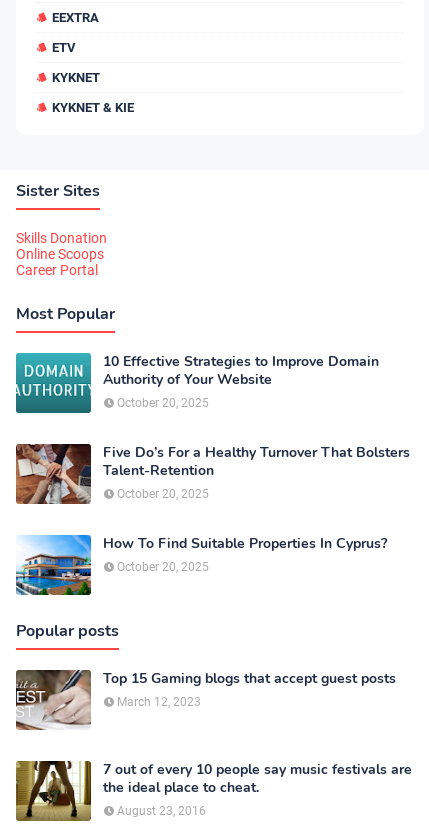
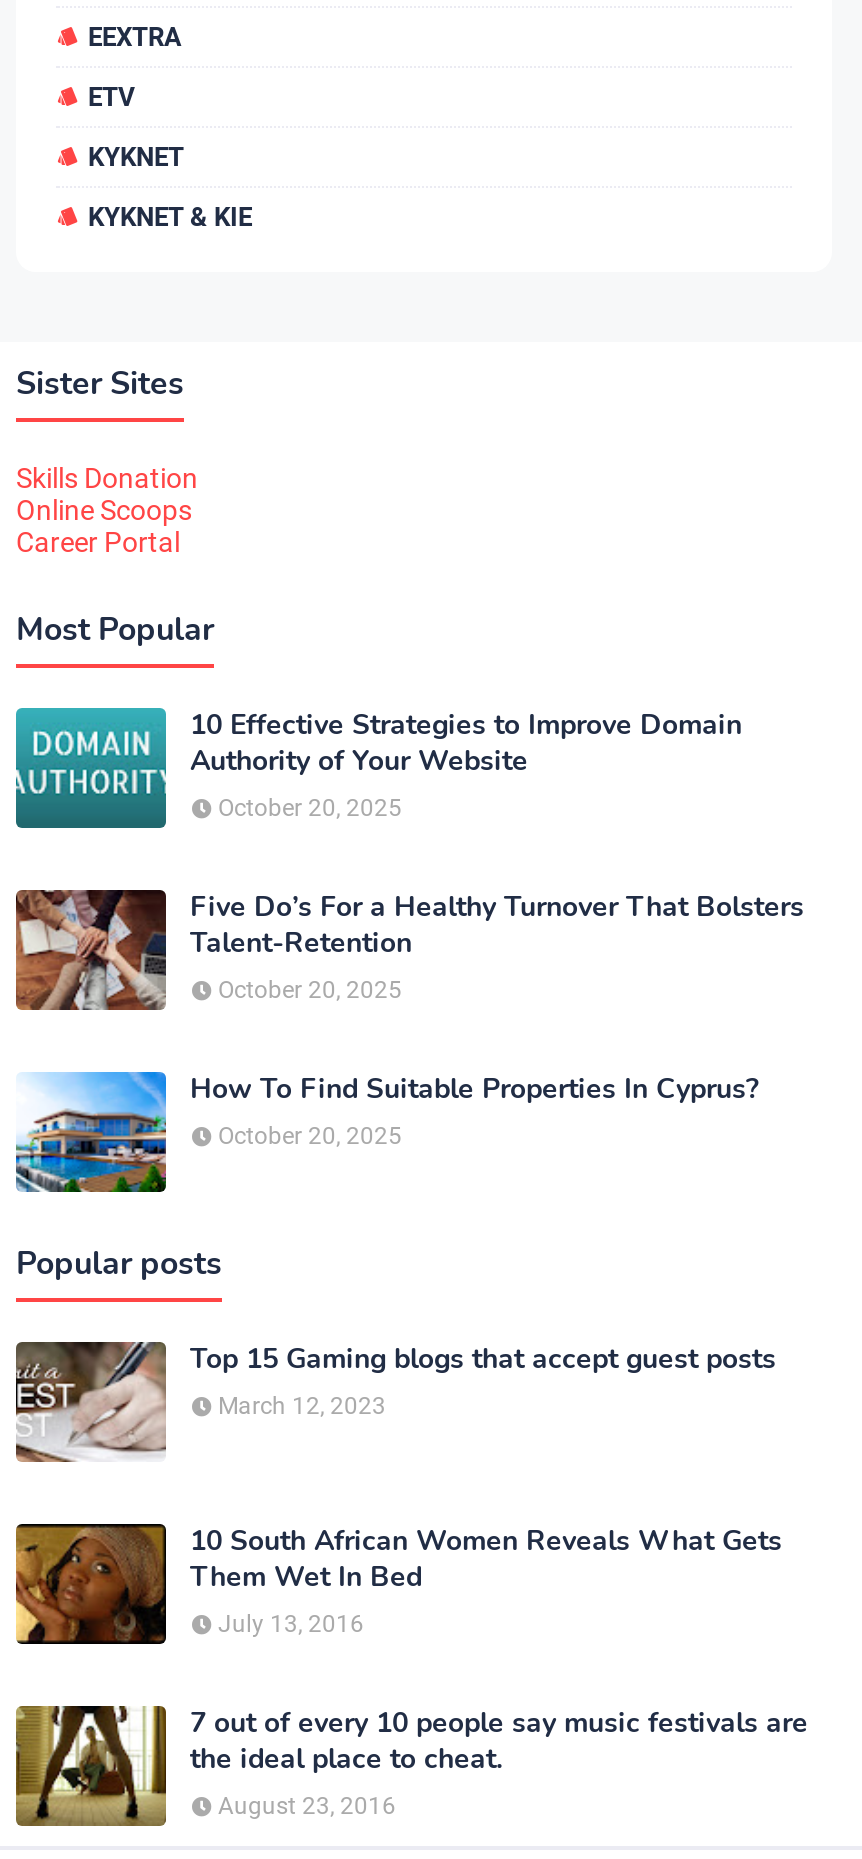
none -> [16,1522,782,1646] [image] | 10 South African Women Reveals What Gets | Them Wet In Bed | July 13, 2016

